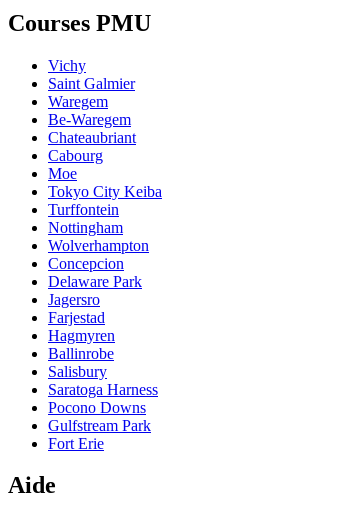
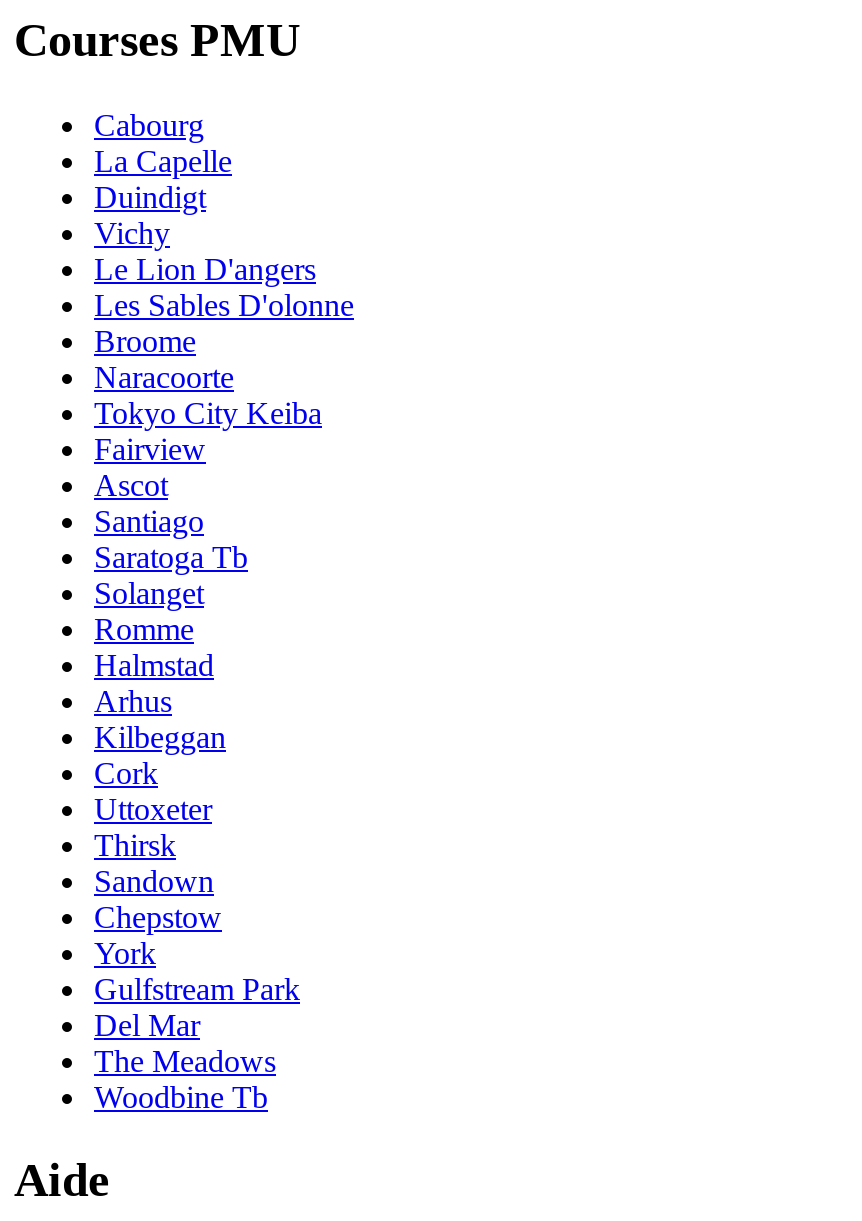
none -> [94,107,232,213] Cabourg | La Capelle | Duindigt
[48,75,136,182] Saint Galmier | Waregem | Be-Waregem | Chateaubriant | Cabourg | Moe -> [94,251,354,393] Le Lion D'angers | Les Sables D'olonne | Broome | Naracoorte
[48,201,158,416] Turffontein | Nottingham | Wolverhampton | Concepcion | Delaware Park | Jagersro | Farjestad | Hagmyren | Ballinrobe | Salisbury | Saratoga Harness | Pocono Downs -> [94,431,248,969] Fairview | Ascot | Santiago | Saratoga Tb | Solanget | Romme | Halmstad | Arhus | Kilbeggan | Cork | Uttoxeter | Thirsk | Sandown | Chepstow | York
[48,435,104,452] Fort Erie -> [94,1007,276,1113] Del Mar | The Meadows | Woodbine Tb

